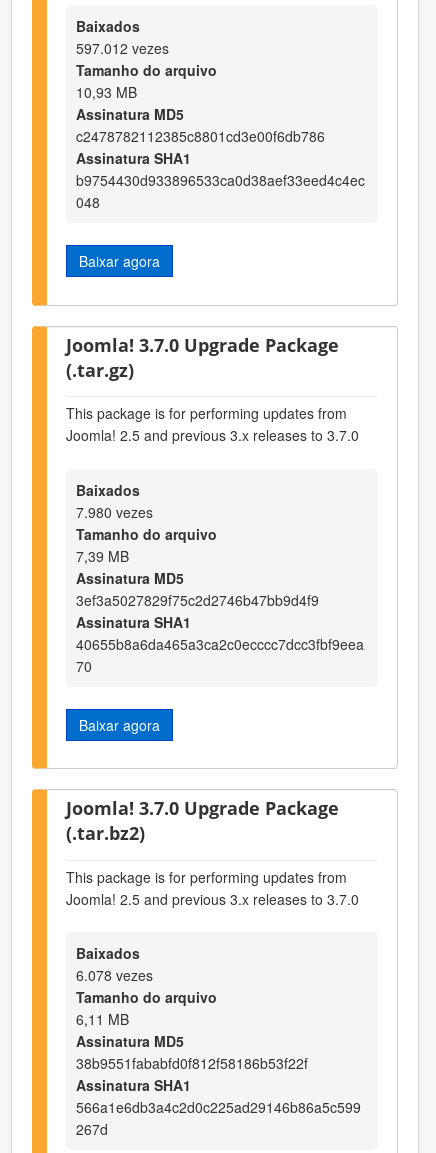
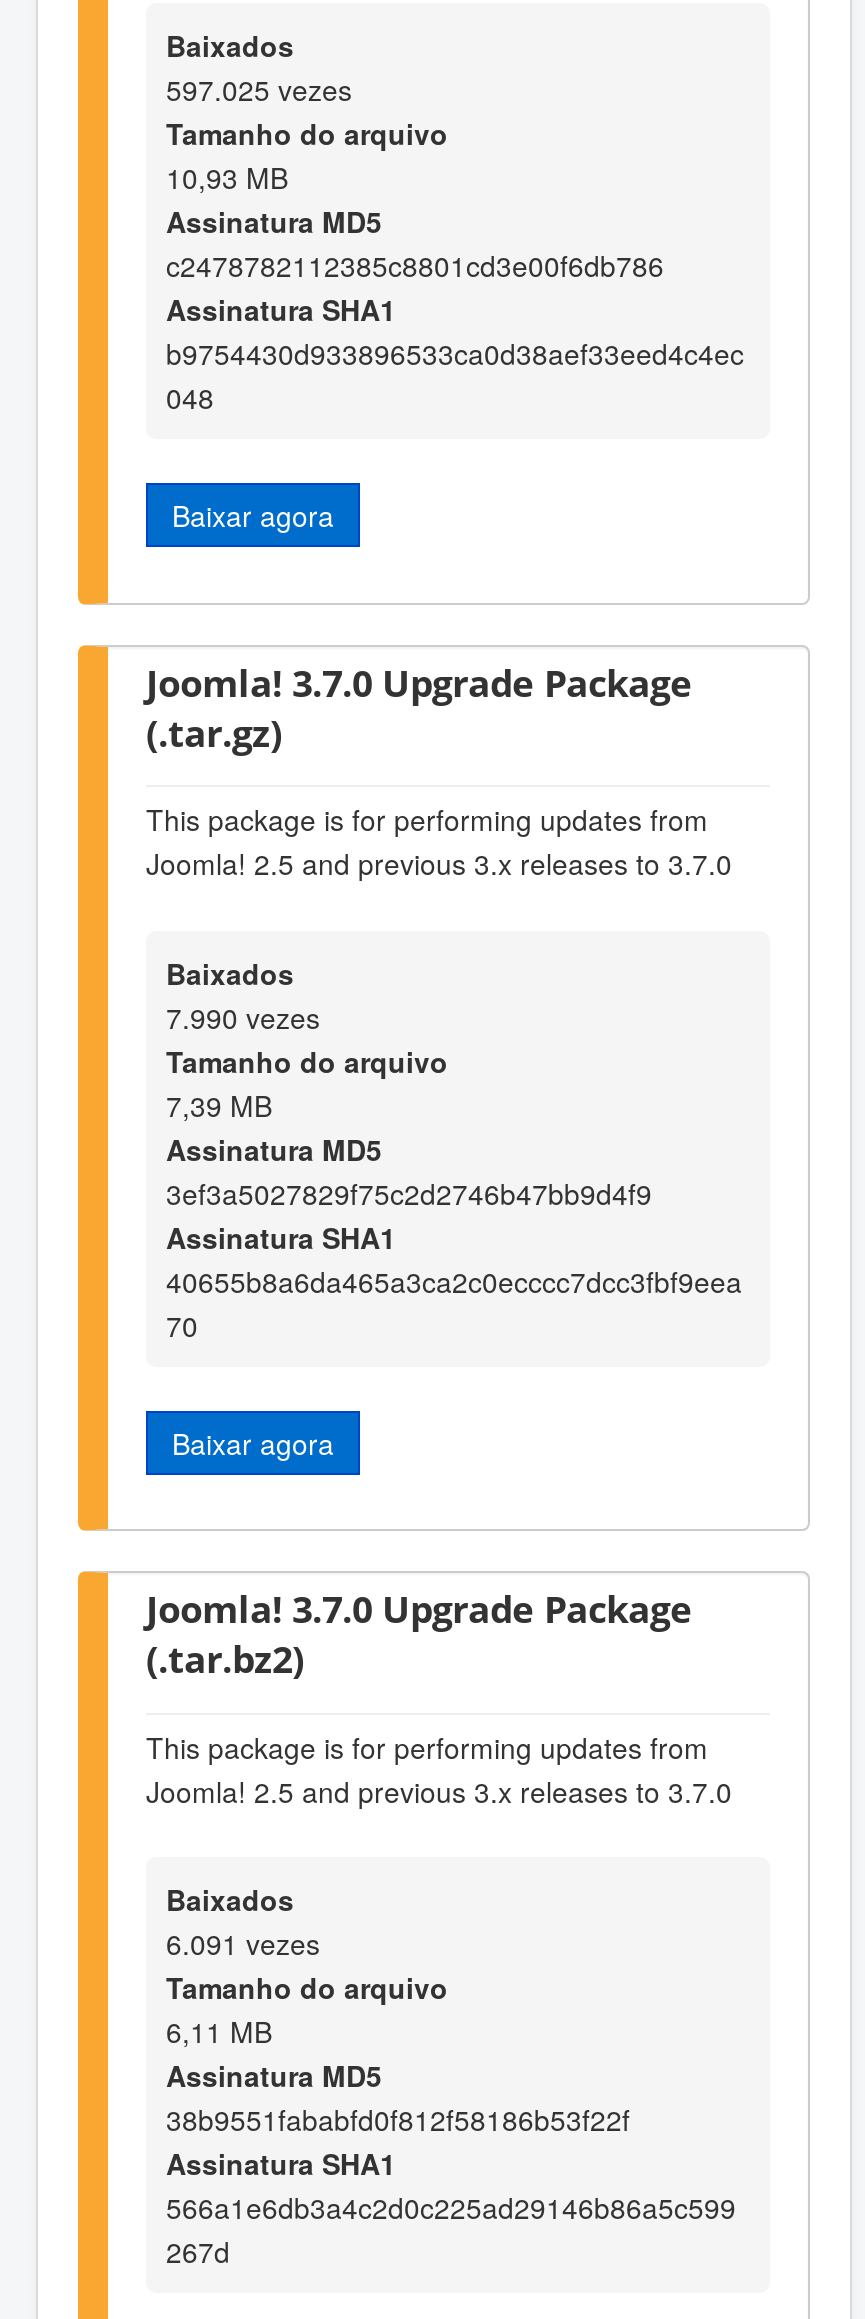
[76,38,169,58] 597.012 vezes -> [166,70,352,110] 597.025 vezes
[76,502,153,522] 7.980 vezes -> [166,996,320,1036] 7.990 vezes
[76,965,153,985] 6.078 vezes -> [166,1923,320,1963] 6.091 vezes

